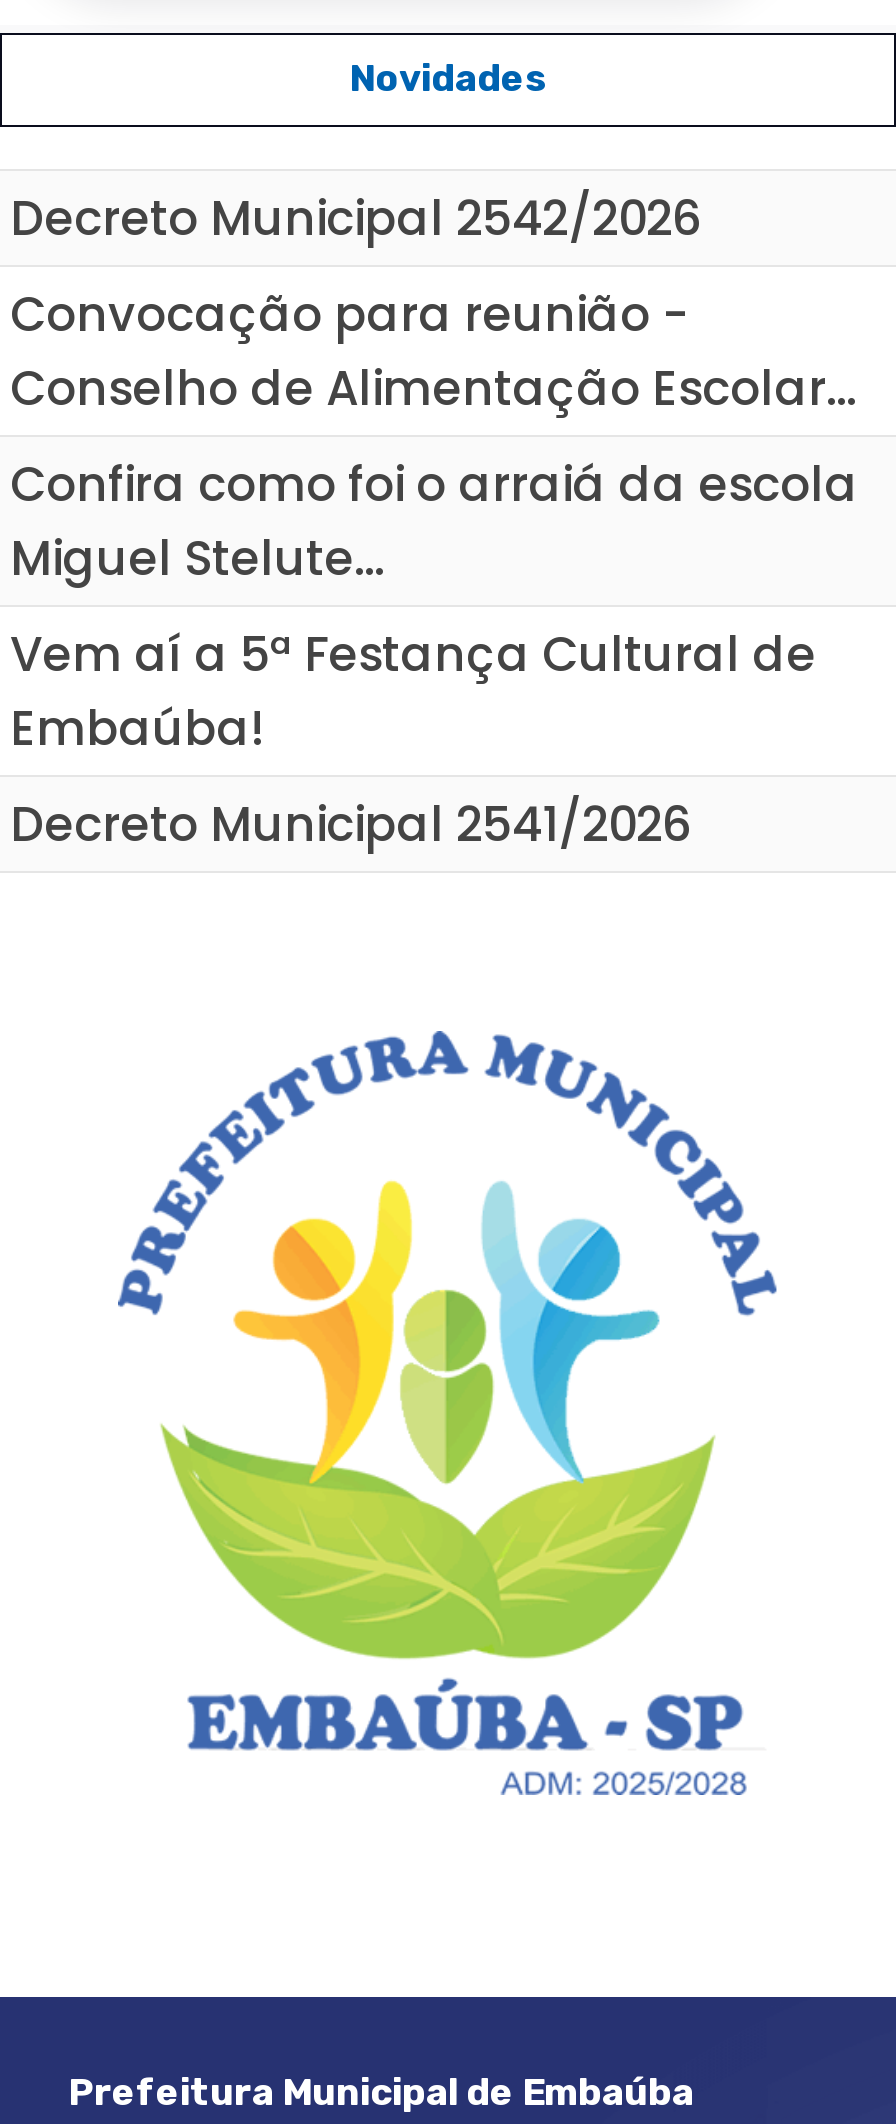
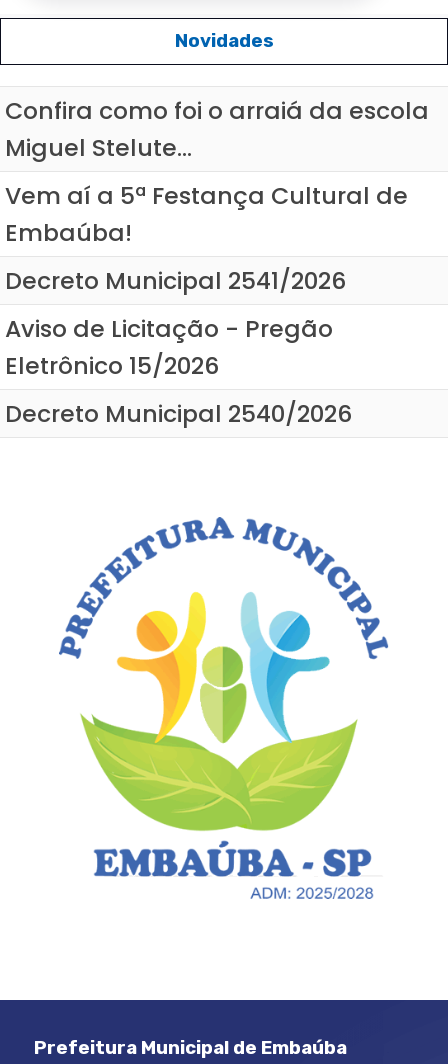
[10,185,856,421] Decreto Municipal 2542/2026 | Convocação para reunião - | Conselho de Alimentação Escolar... -> none
moved [10,451,858,857] -> [5,94,429,297]: Confira como foi o arraiá da escola | Miguel Stelute... | Vem aí a 5ª Festança Cultural de | Embaúba! | Decreto Municipal 2541/2026
none -> [5,312,352,430] Aviso de Licitação - Pregão | Eletrônico 15/2026 | Decreto Municipal 2540/2026

